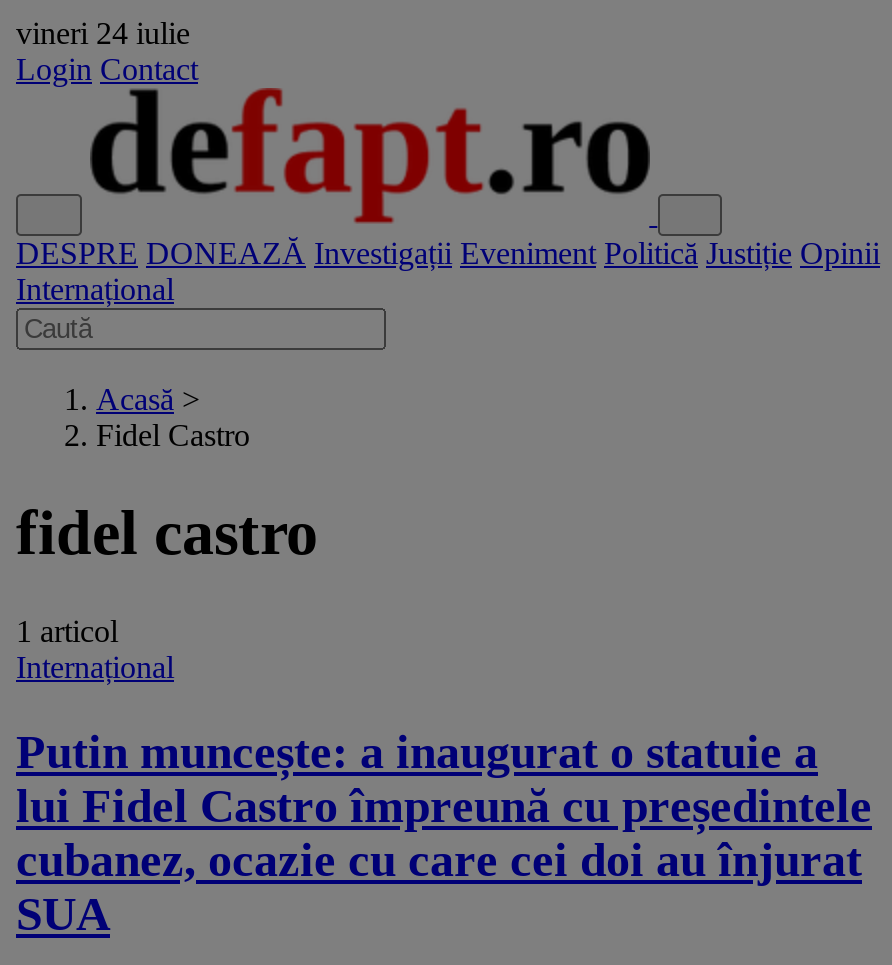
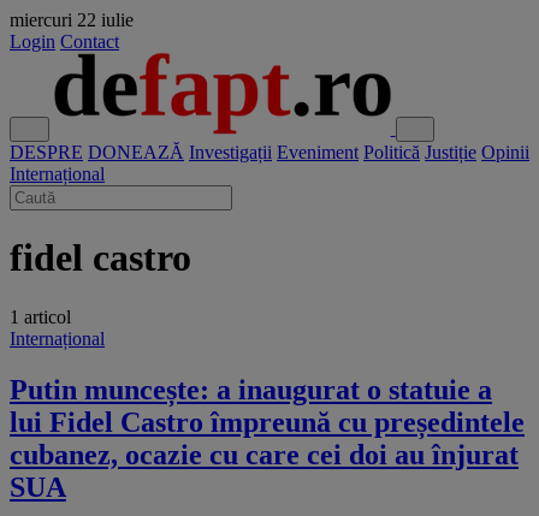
[16,16,190,50] vineri 24 iulie -> [10,10,134,30] miercuri 22 iulie
[96,382,250,452] Acasă > | Fidel Castro -> none

